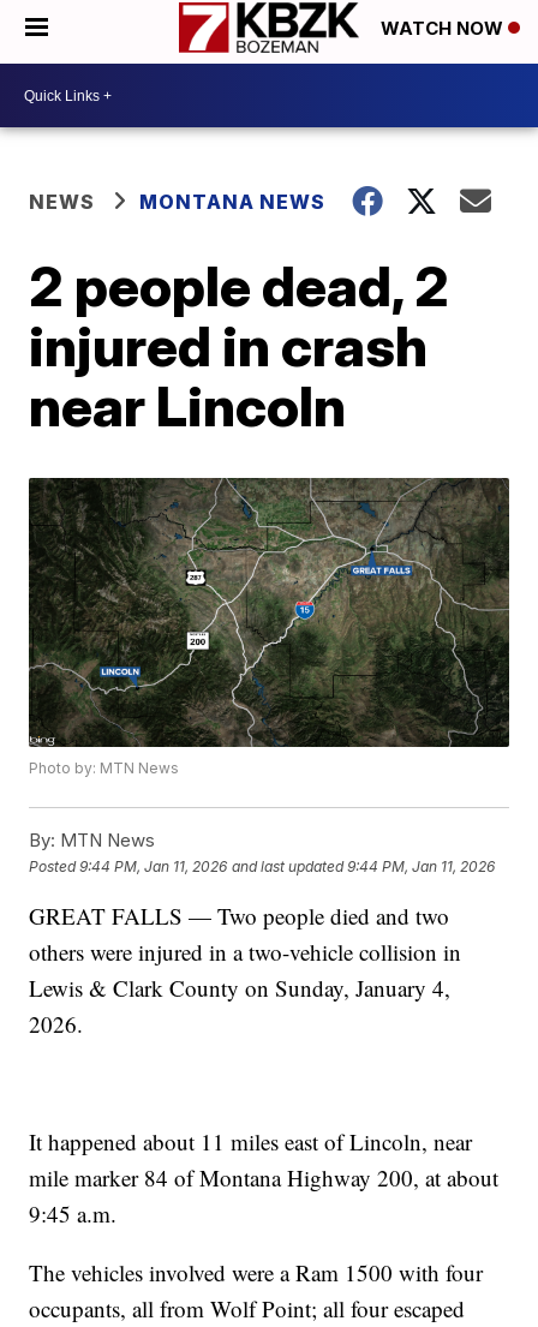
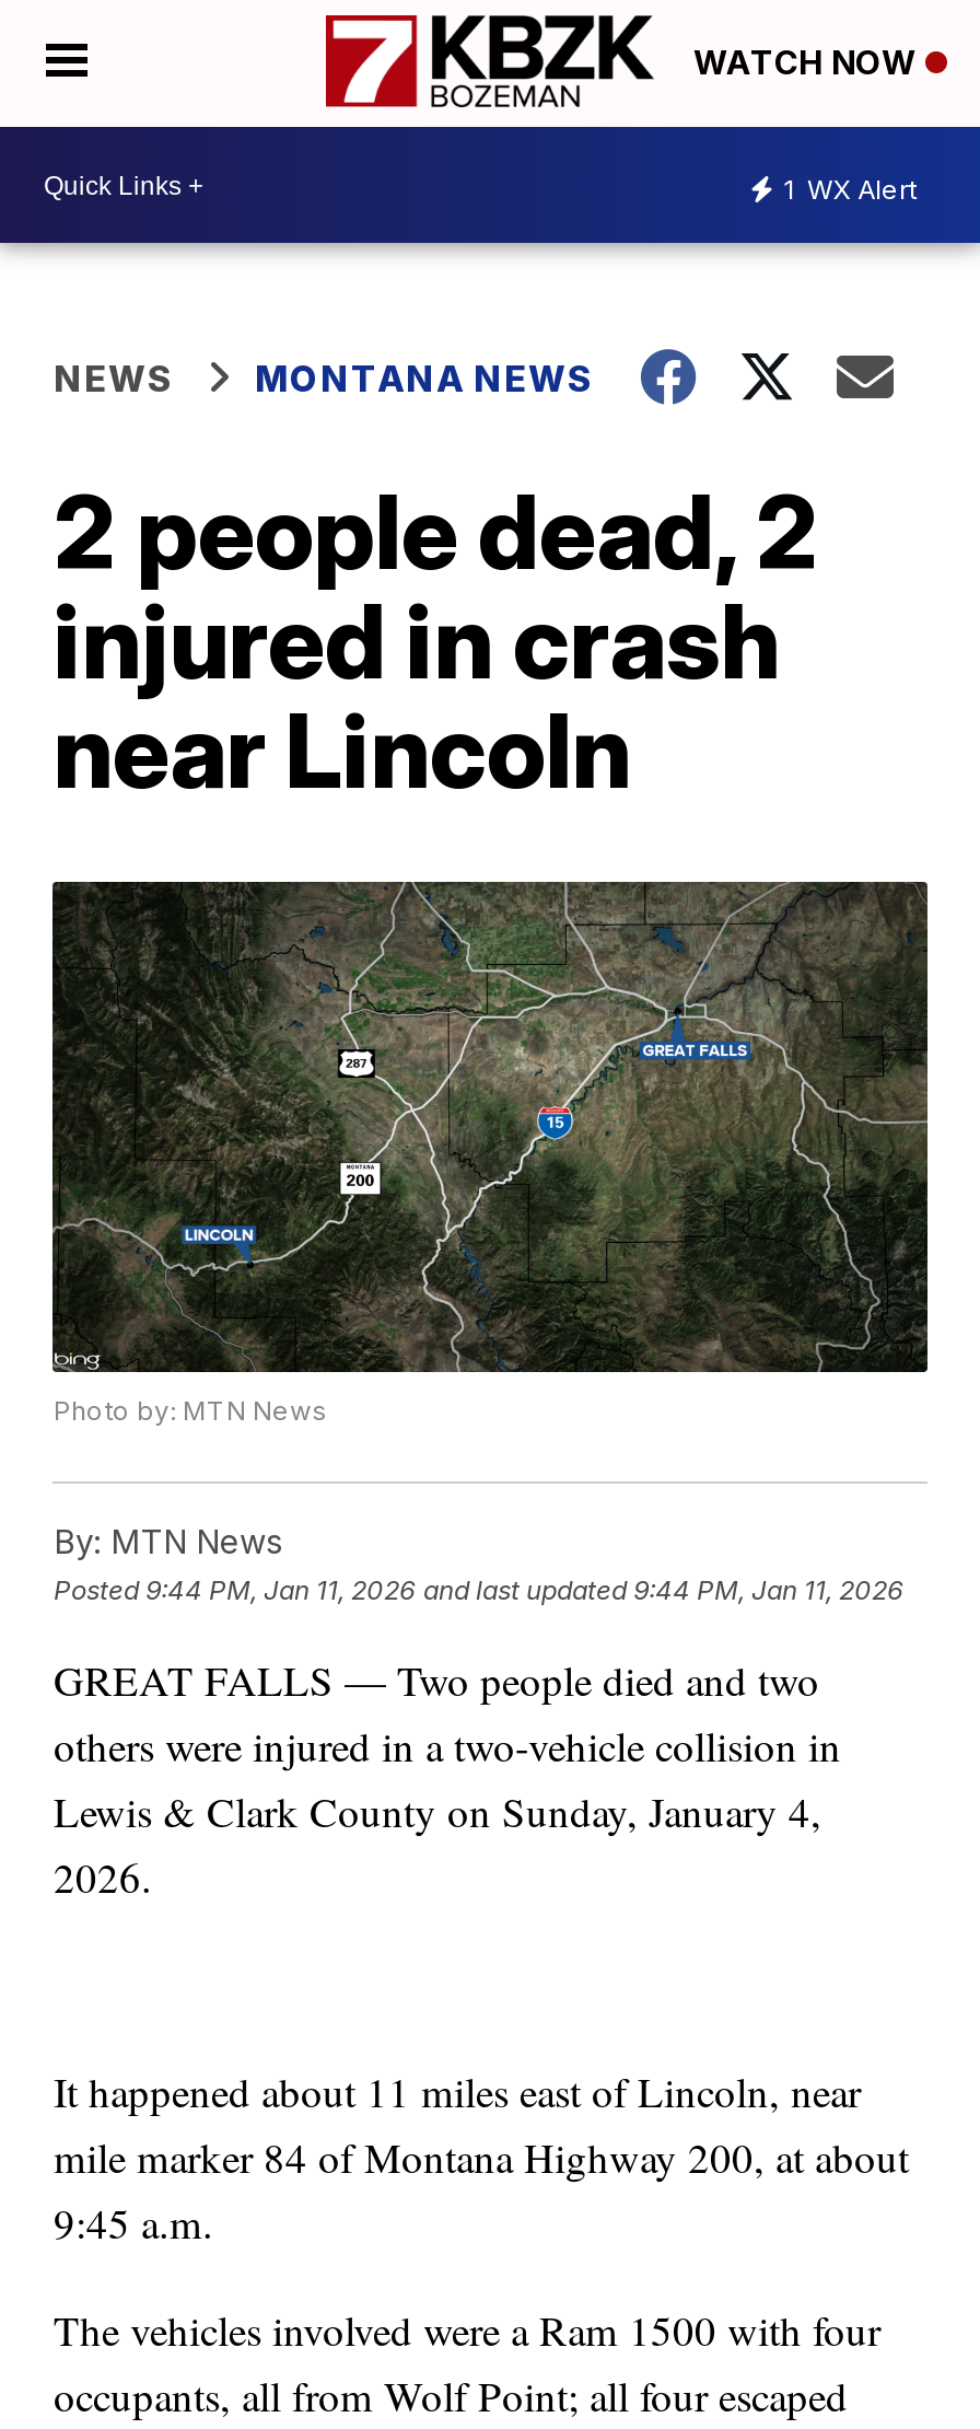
none -> [783,172,917,205] 1 WX Alert

